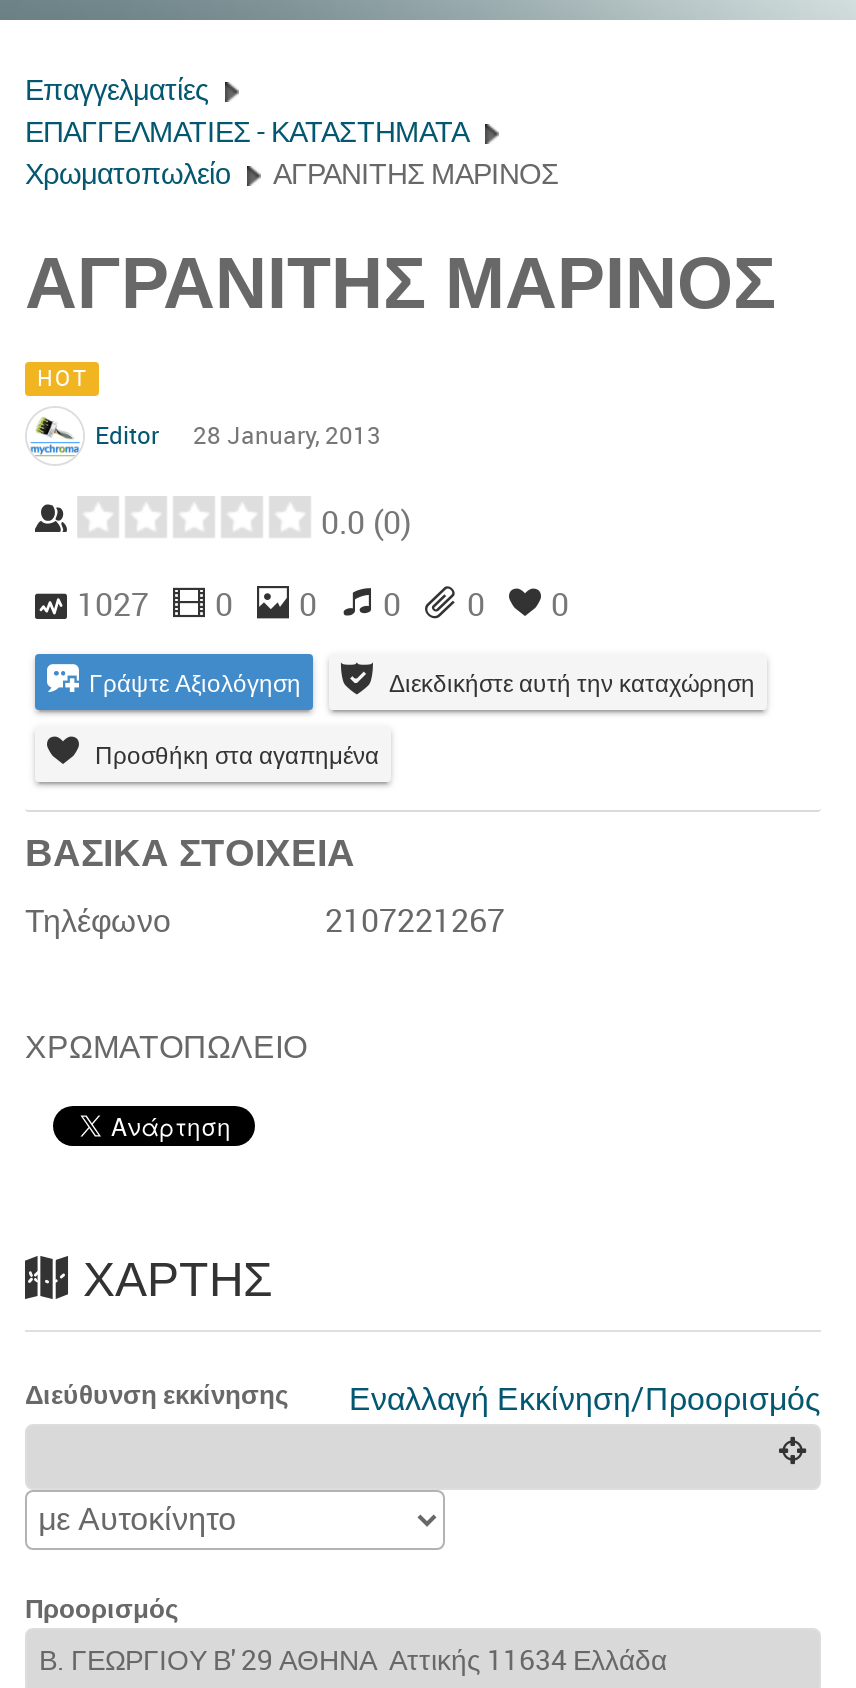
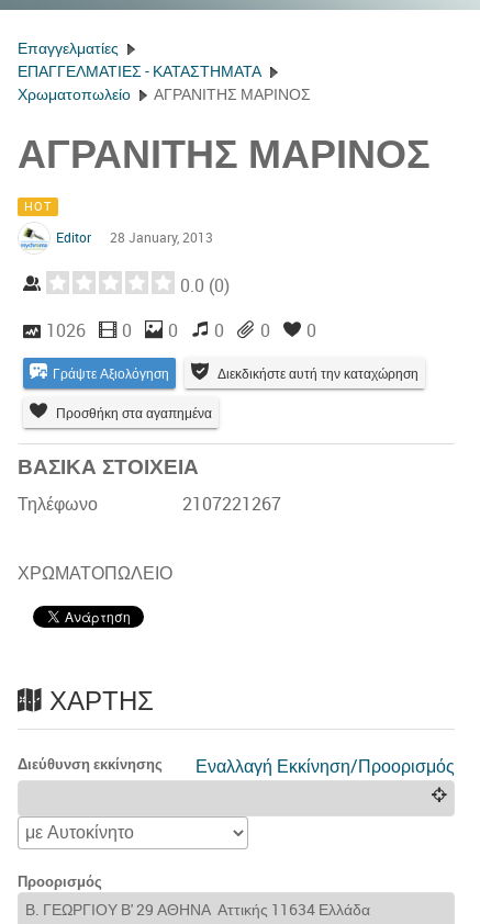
[77,586,569,624] 1027 0 0 0 0 0 -> [46,320,316,341] 1026 0 0 0 0 0

